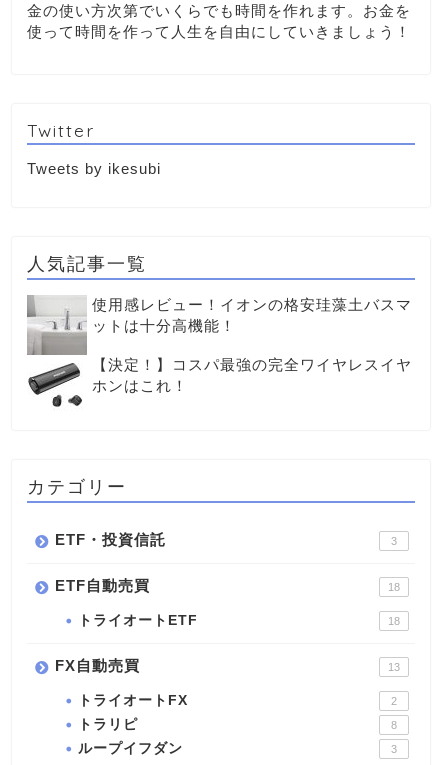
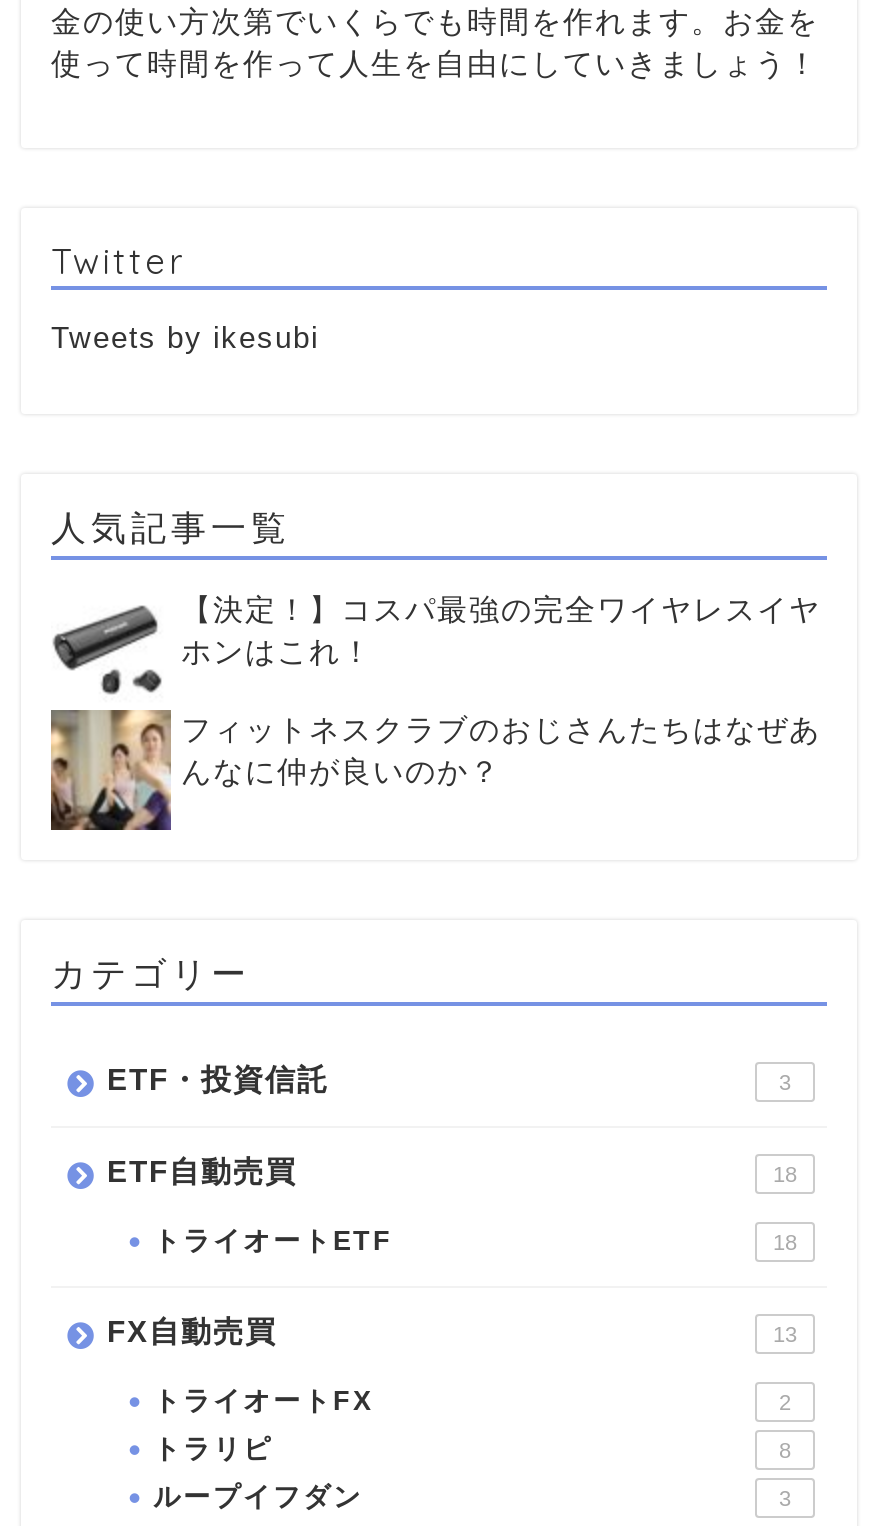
[26,294,412,356] [image] | 使用感レビュー！イオンの格安珪藻土バスマ | ットは十分高機能！ -> none
moved [92,356,412,394] -> [181,592,821,668]: 【決定！】コスパ最強の完全ワイヤレスイヤ | ホンはこれ！
none -> [49,708,821,832] [image] | フィットネスクラブのおじさんたちはなぜあ | んなに仲が良いのか？

